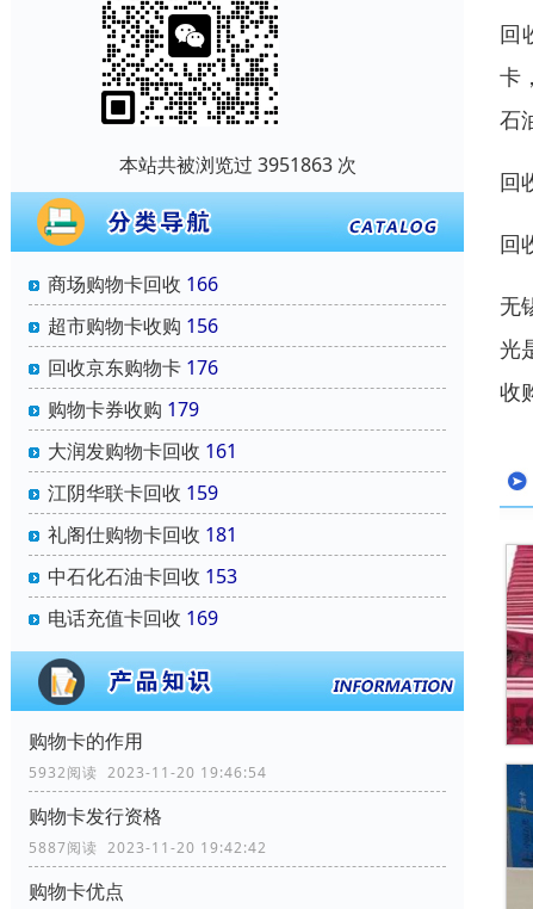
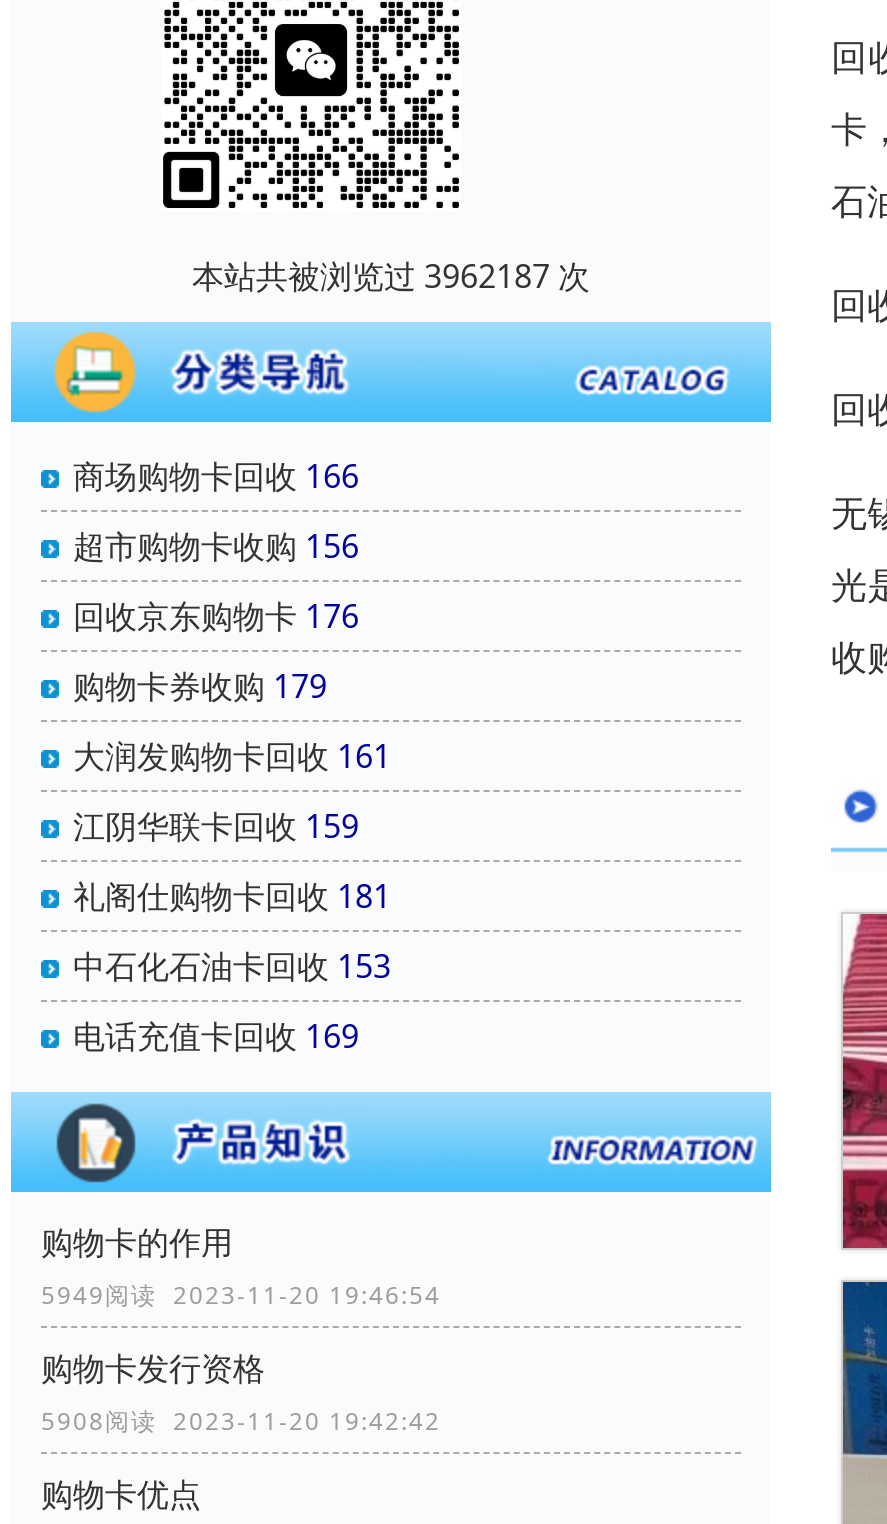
[119,151,356,178] 本站共被浏览过 3951863 次 -> [192,254,590,298] 本站共被浏览过 3962187 次
[29,762,267,782] 5932阅读 2023-11-20 19:46:54 -> [41,1278,441,1312] 5949阅读 2023-11-20 19:46:54
[29,837,267,857] 5887阅读 2023-11-20 19:42:42 -> [41,1404,441,1438] 5908阅读 2023-11-20 19:42:42

